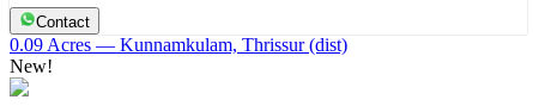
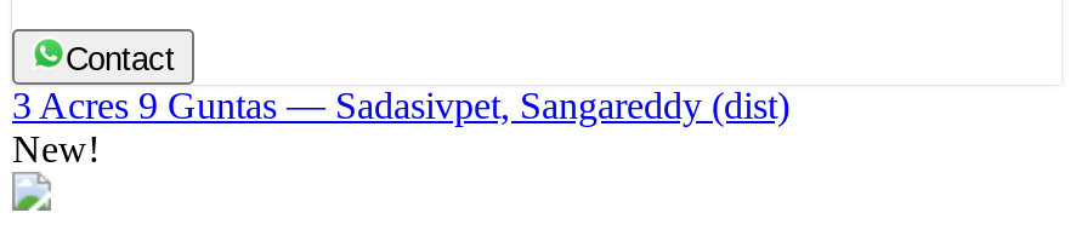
[10,35,347,55] 0.09 Acres — Kunnamkulam, Thrissur (dist) -> [12,86,789,127] 3 Acres 9 Guntas — Sadasivpet, Sangareddy (dist)

